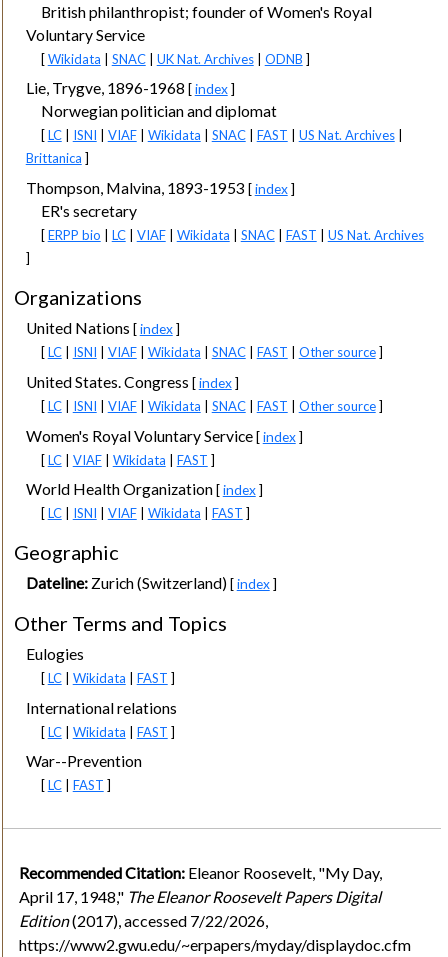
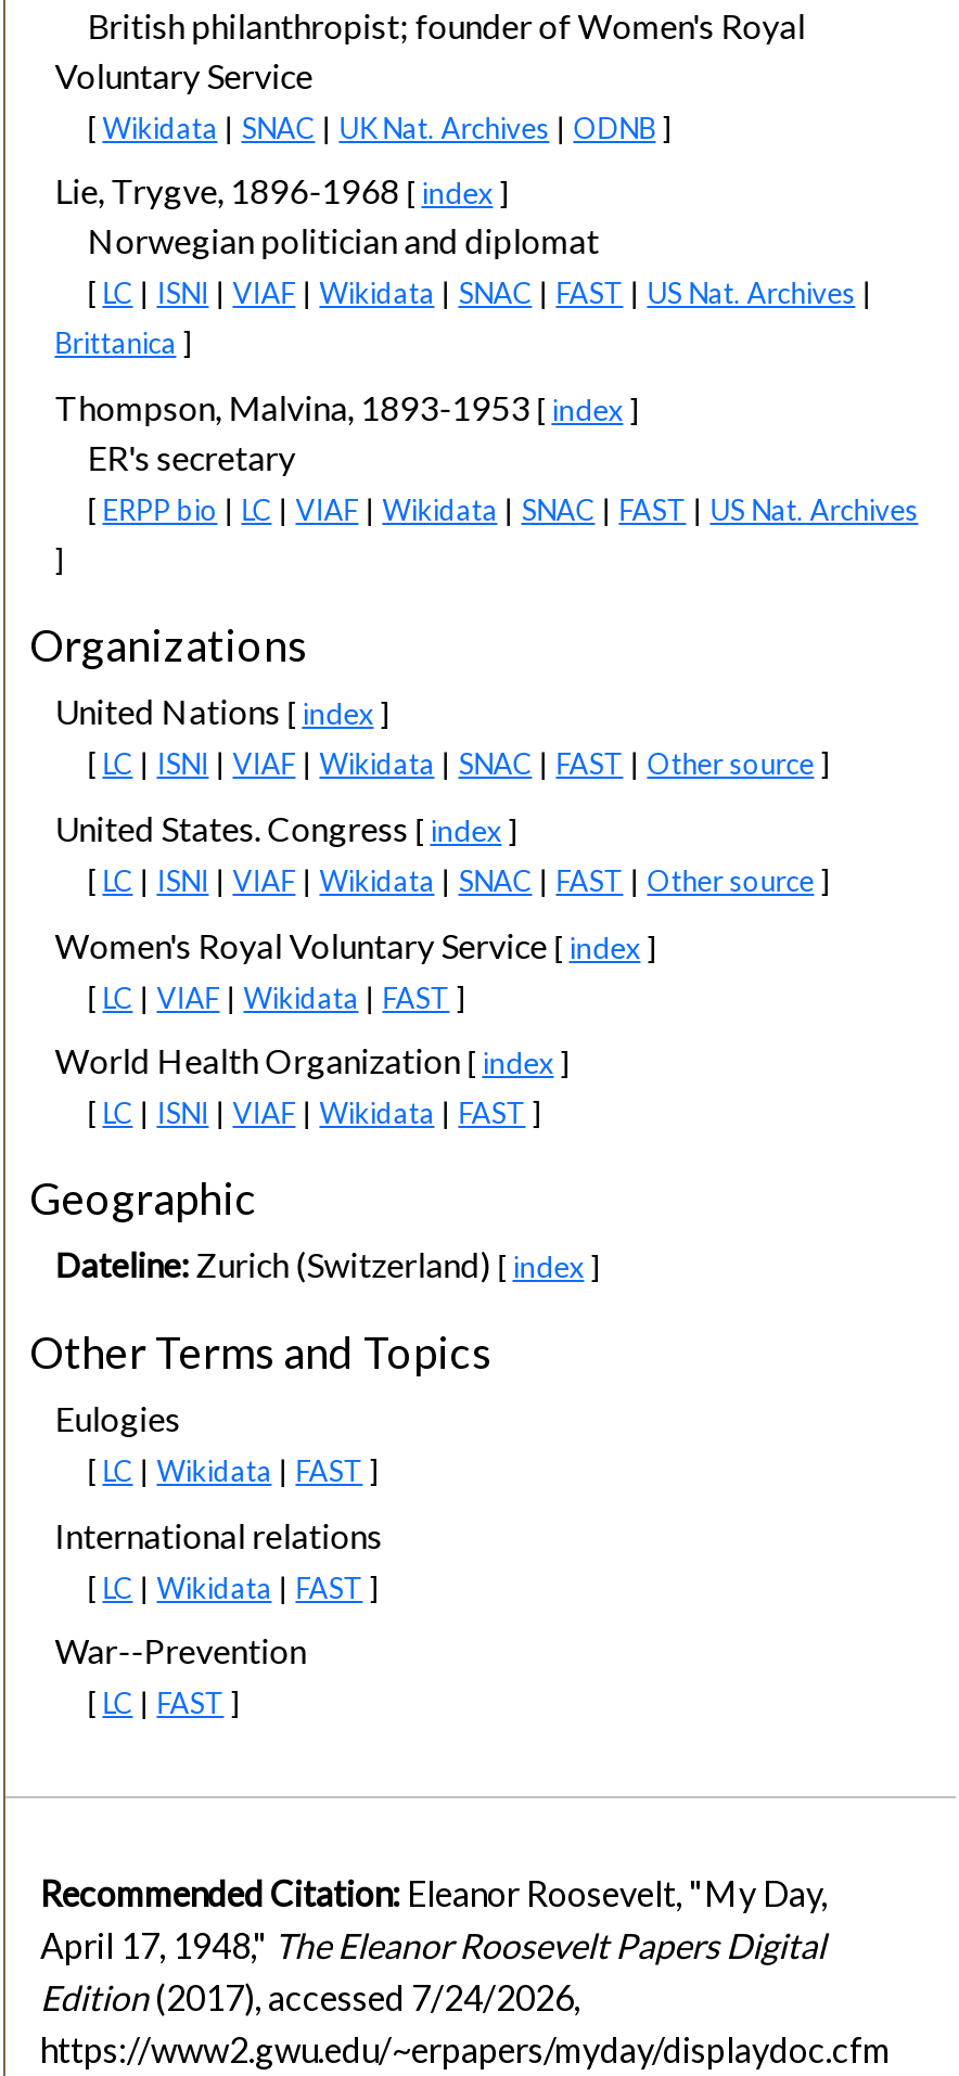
[19,911,268,930] Edition (2017), accessed 7/22/2026, -> [40,1976,580,2018] Edition (2017), accessed 7/24/2026,

